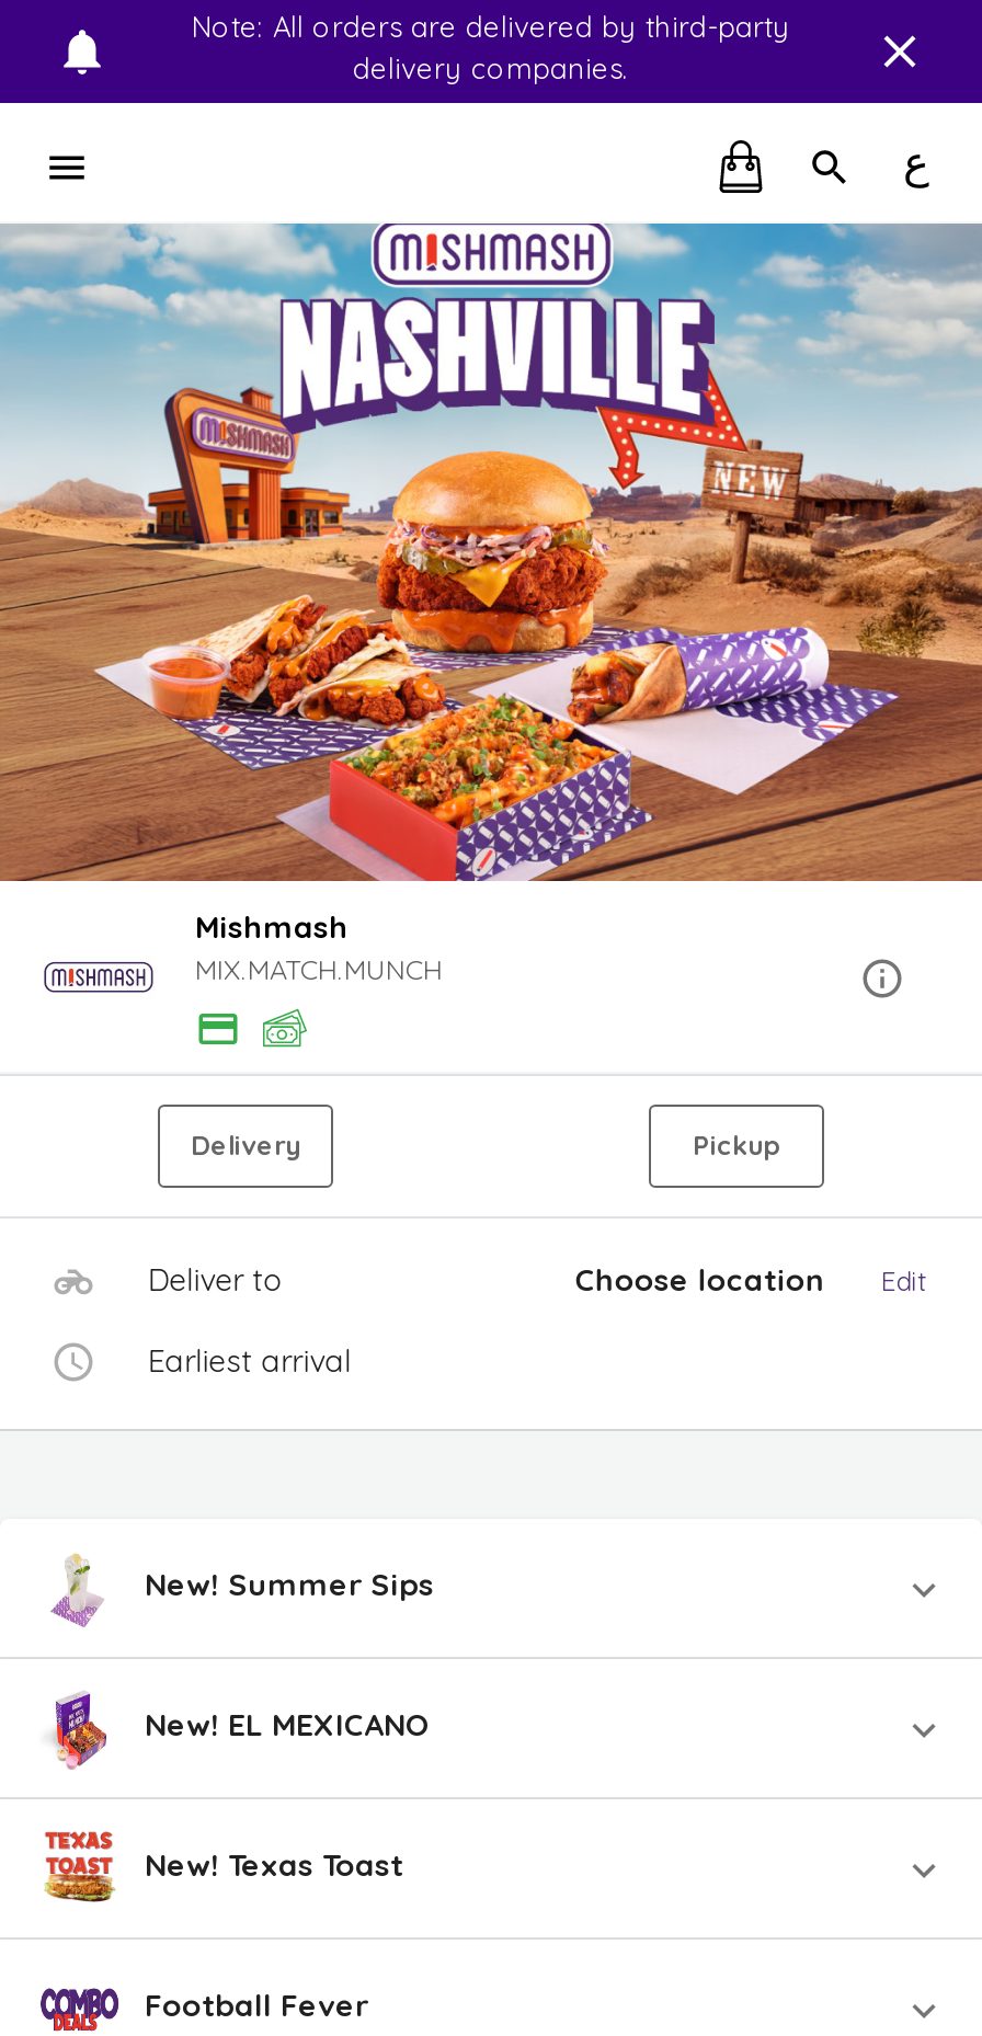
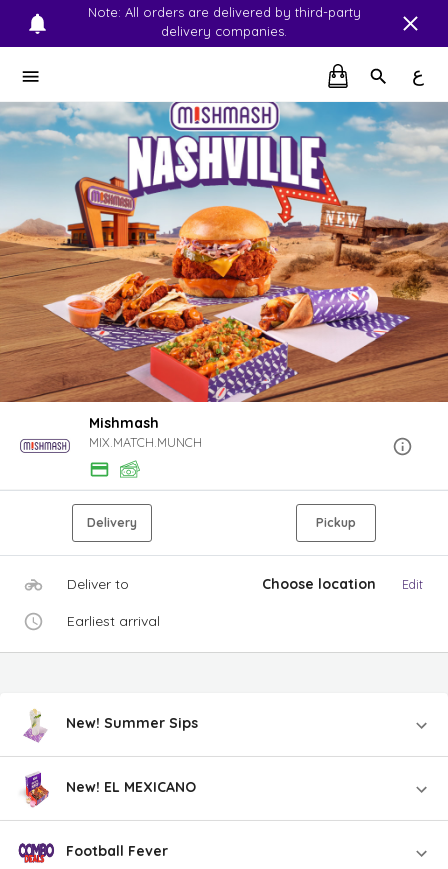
[44,1830,403,1905] [image] | New! Texas Toast -> none

